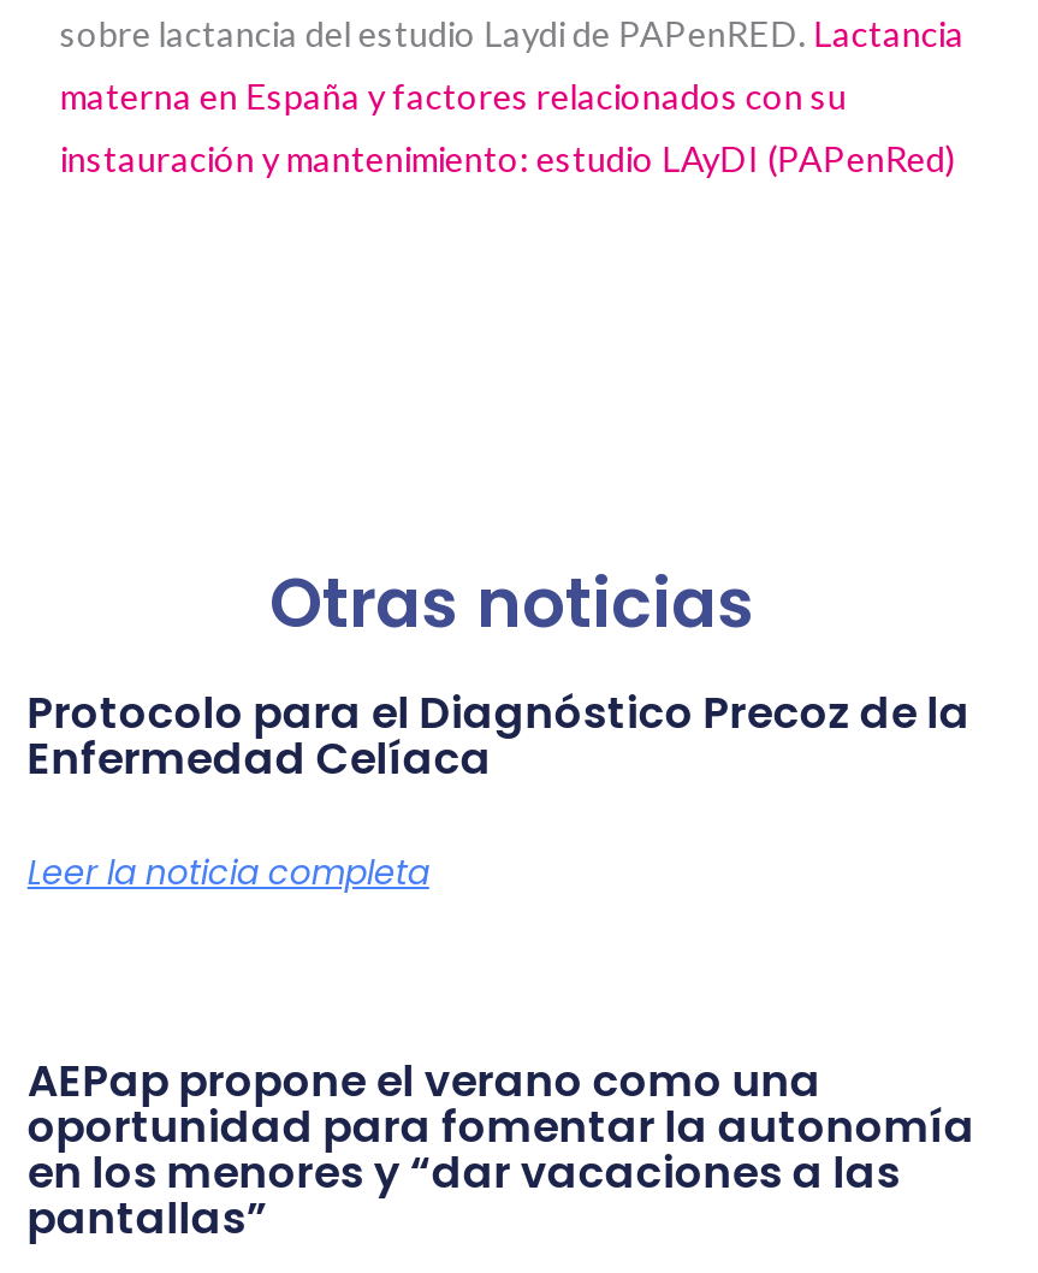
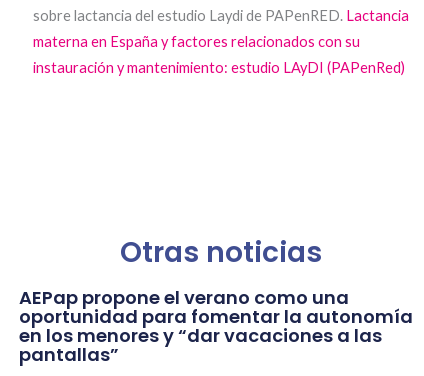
[27,682,970,896] Protocolo para el Diagnóstico Precoz de la | Enfermedad Celíaca | Leer la noticia completa -> none

